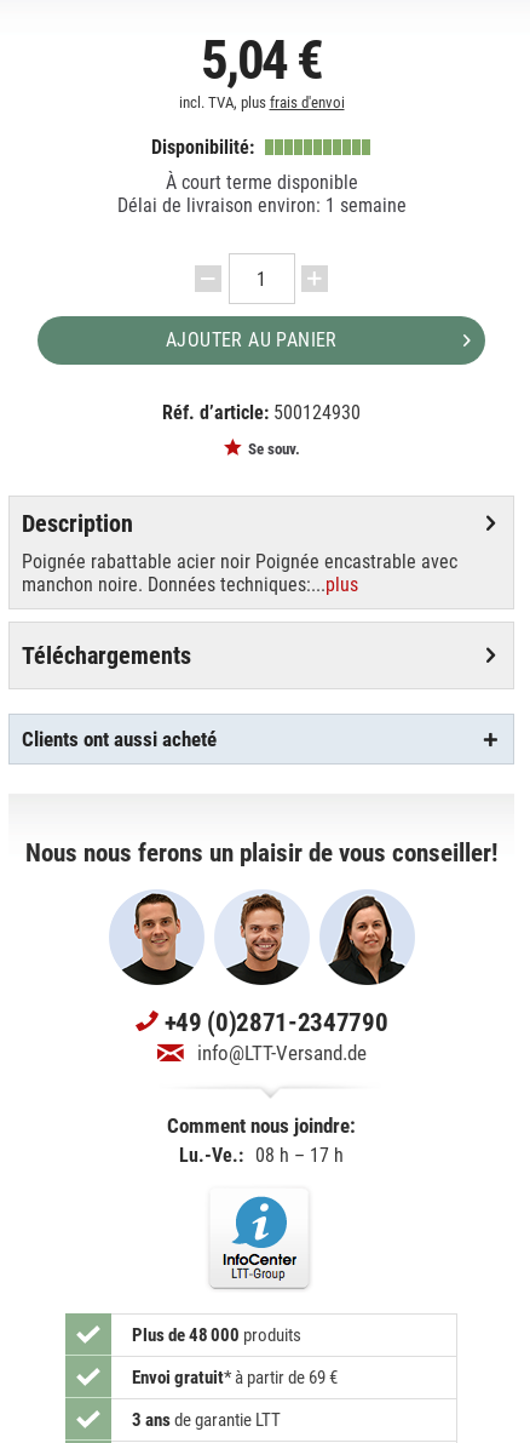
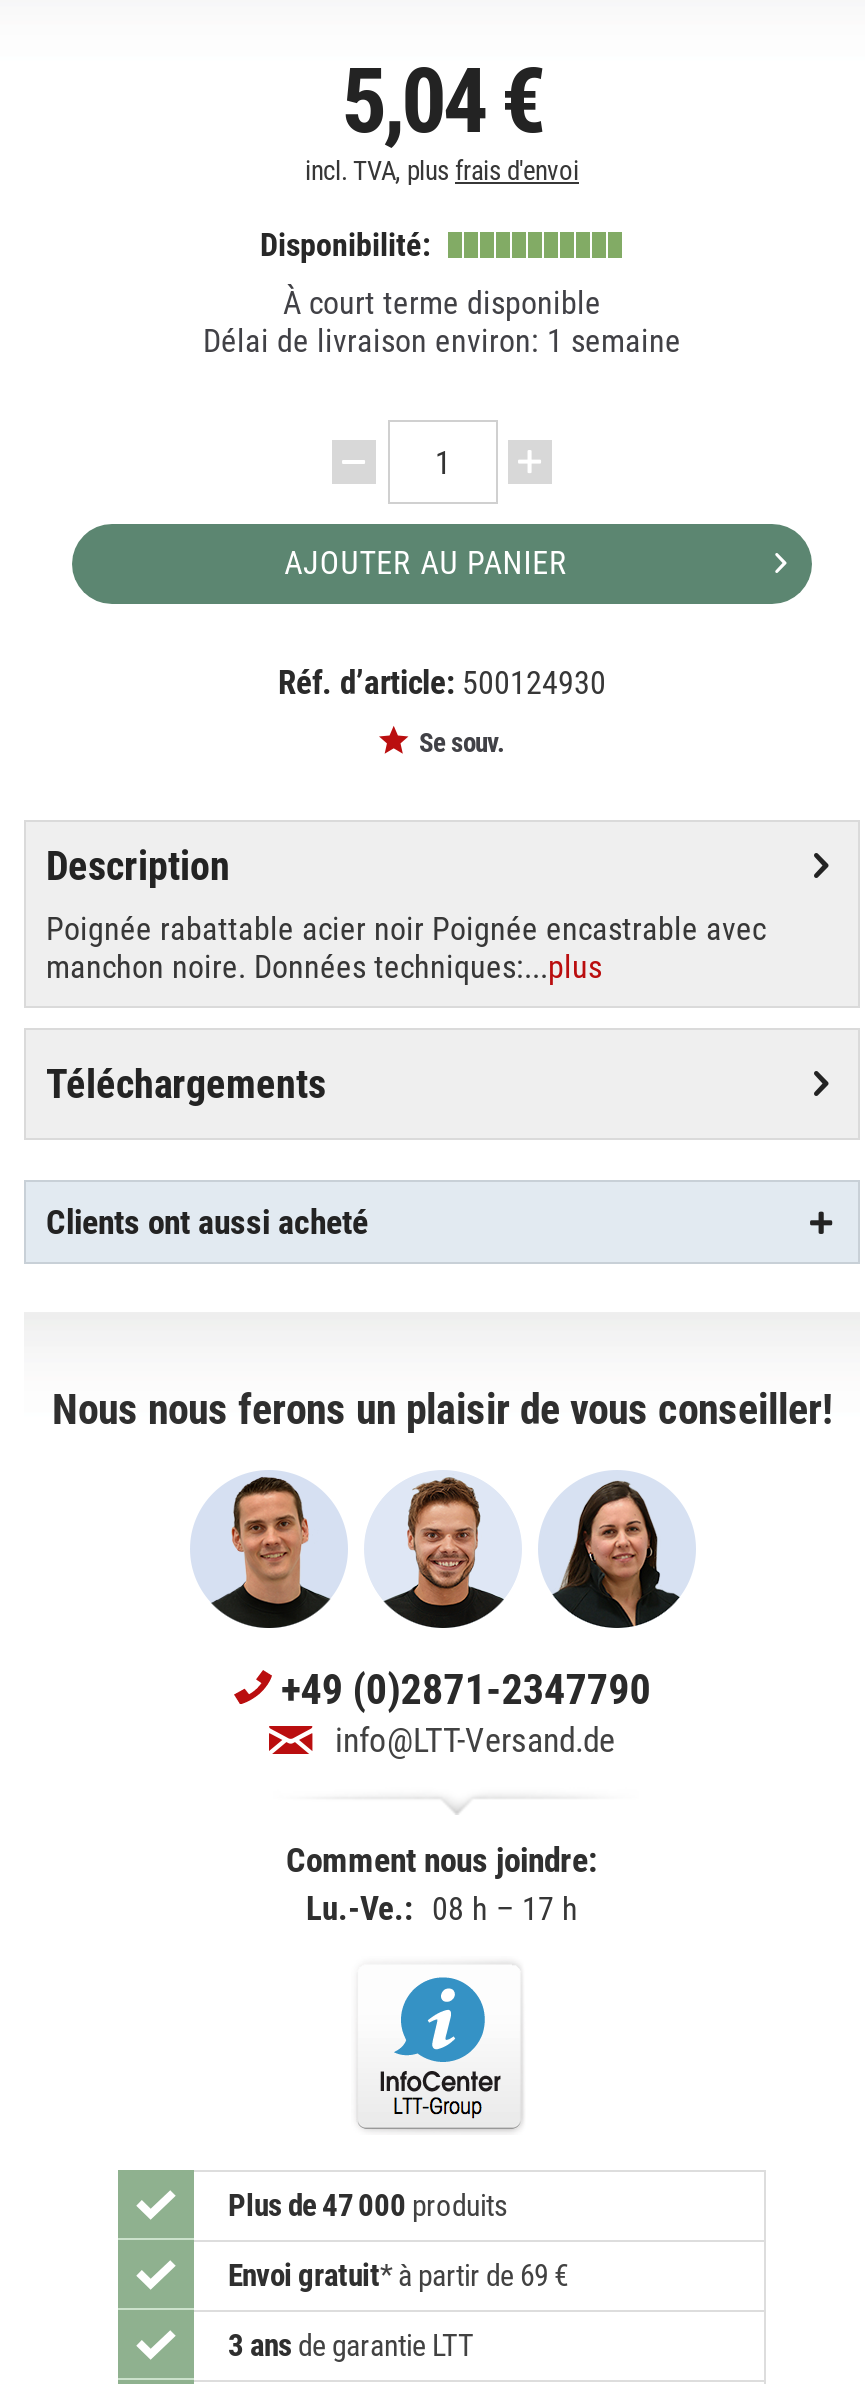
[132,1325,301,1346] Plus de 48 000 produits -> [228,2189,508,2225] Plus de 47 000 produits

